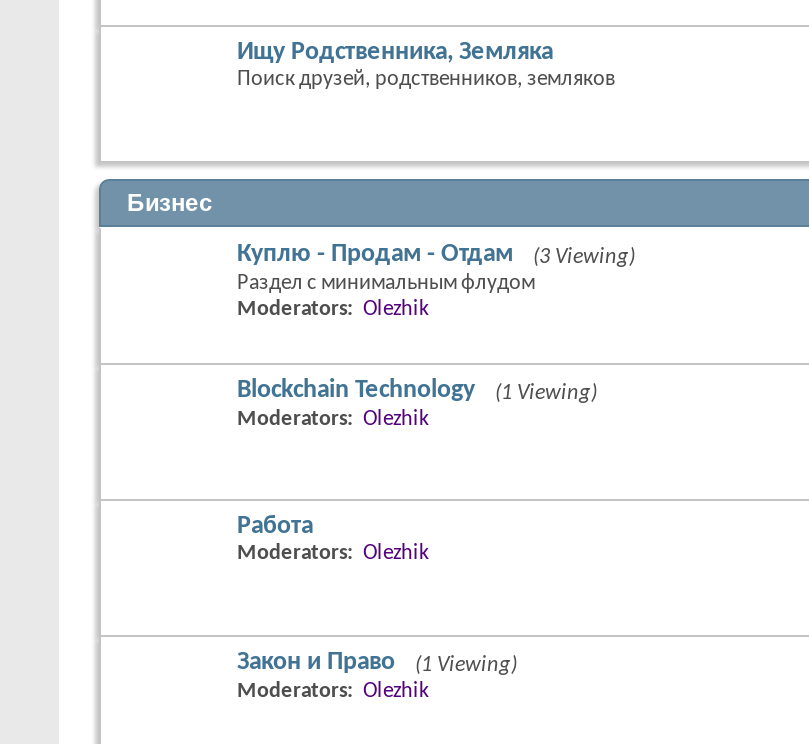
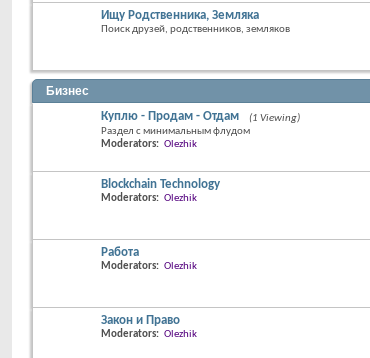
[237,240,635,268] Куплю - Продам - Отдам (3 Viewing) -> [101,110,300,124] Куплю - Продам - Отдам (1 Viewing)
[495,382,597,404] (1 Viewing) -> none
[415,654,517,676] (1 Viewing) -> none

